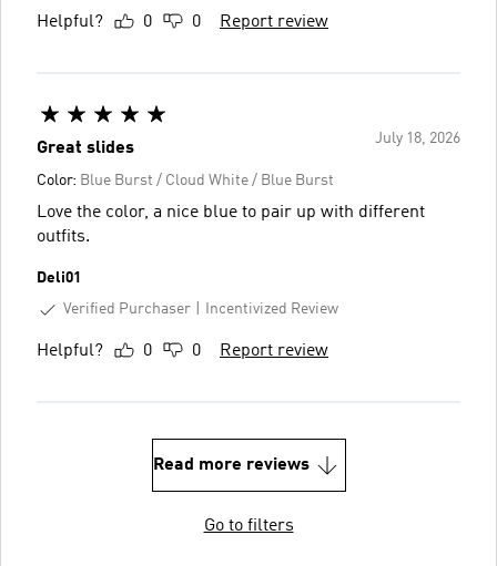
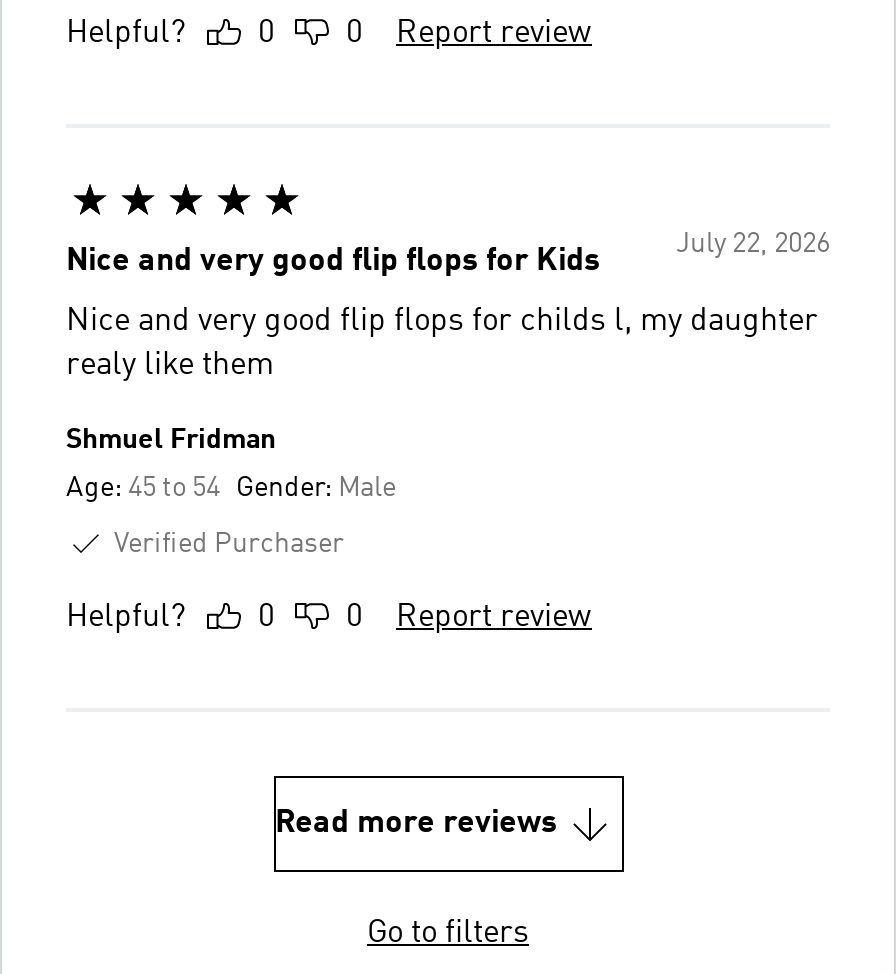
[37,131,460,157] July 18, 2026 | Great slides -> [66,229,830,277] July 22, 2026 | Nice and very good flip flops for Kids
[37,173,334,188] Color: Blue Burst / Cloud White / Blue Burst -> [66,305,818,381] Nice and very good flip flops for childs l, my daughter | realy like them
[37,204,425,246] Love the color, a nice blue to pair up with different | outfits. -> [66,425,276,453] Shmuel Fridman
[37,270,81,286] Deli01 -> [66,473,396,501] Age: 45 to 54 Gender: Male
[205,301,338,317] Incentivized Review -> none

